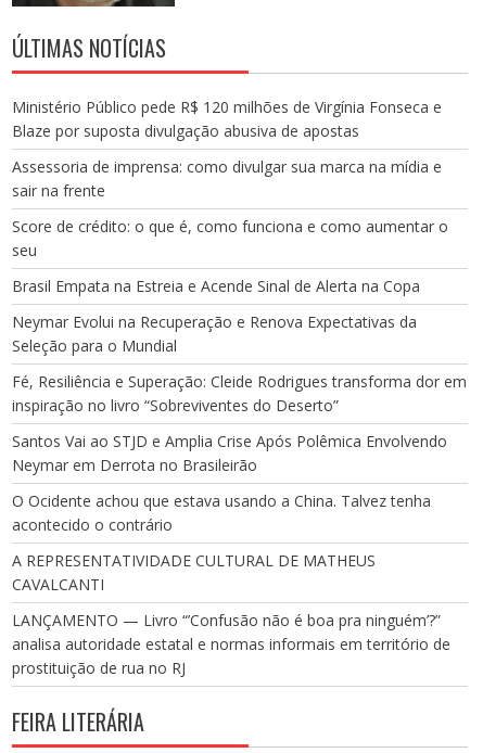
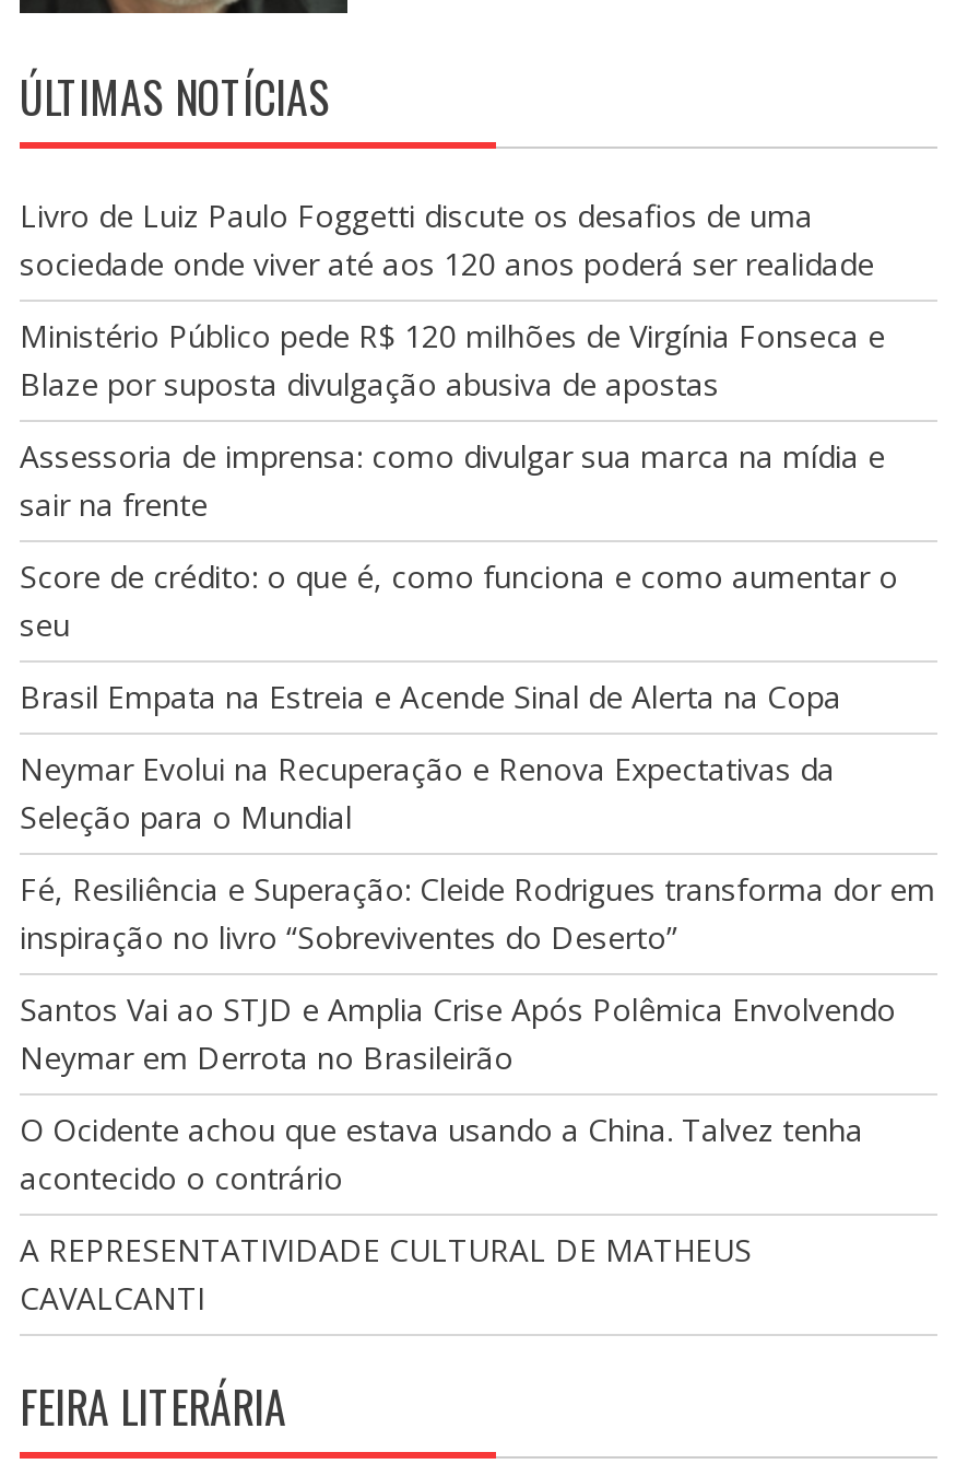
none -> [20,195,874,285] Livro de Luiz Paulo Foggetti discute os desafios de uma | sociedade onde viver até aos 120 anos poderá ser realidade
moved [12,97,467,595] -> [20,315,935,1319]: Ministério Público pede R$ 120 milhões de Virgínia Fonseca e | Blaze por suposta divulgação abusiva de apostas | Assessoria de imprensa: como divulgar sua marca na mídia e | ... | A REPRESENTATIVIDADE CULTURAL DE MATHEUS | CAVALCANTI
[12,610,450,678] LANÇAMENTO — Livro “’Confusão não é boa pra ninguém’?” | analisa autoridade estatal e normas informais em território de | prostituição de rua no RJ -> none

